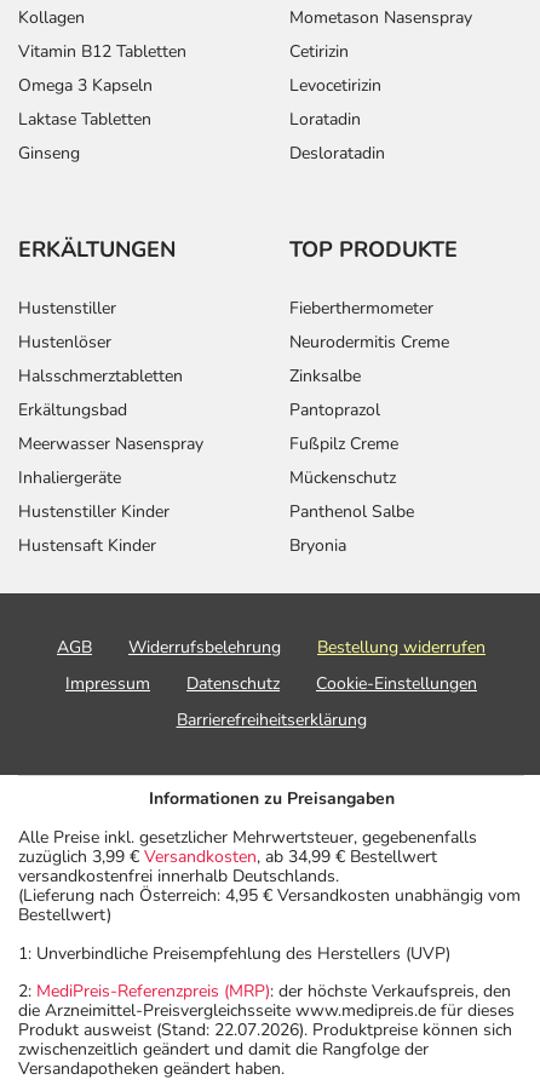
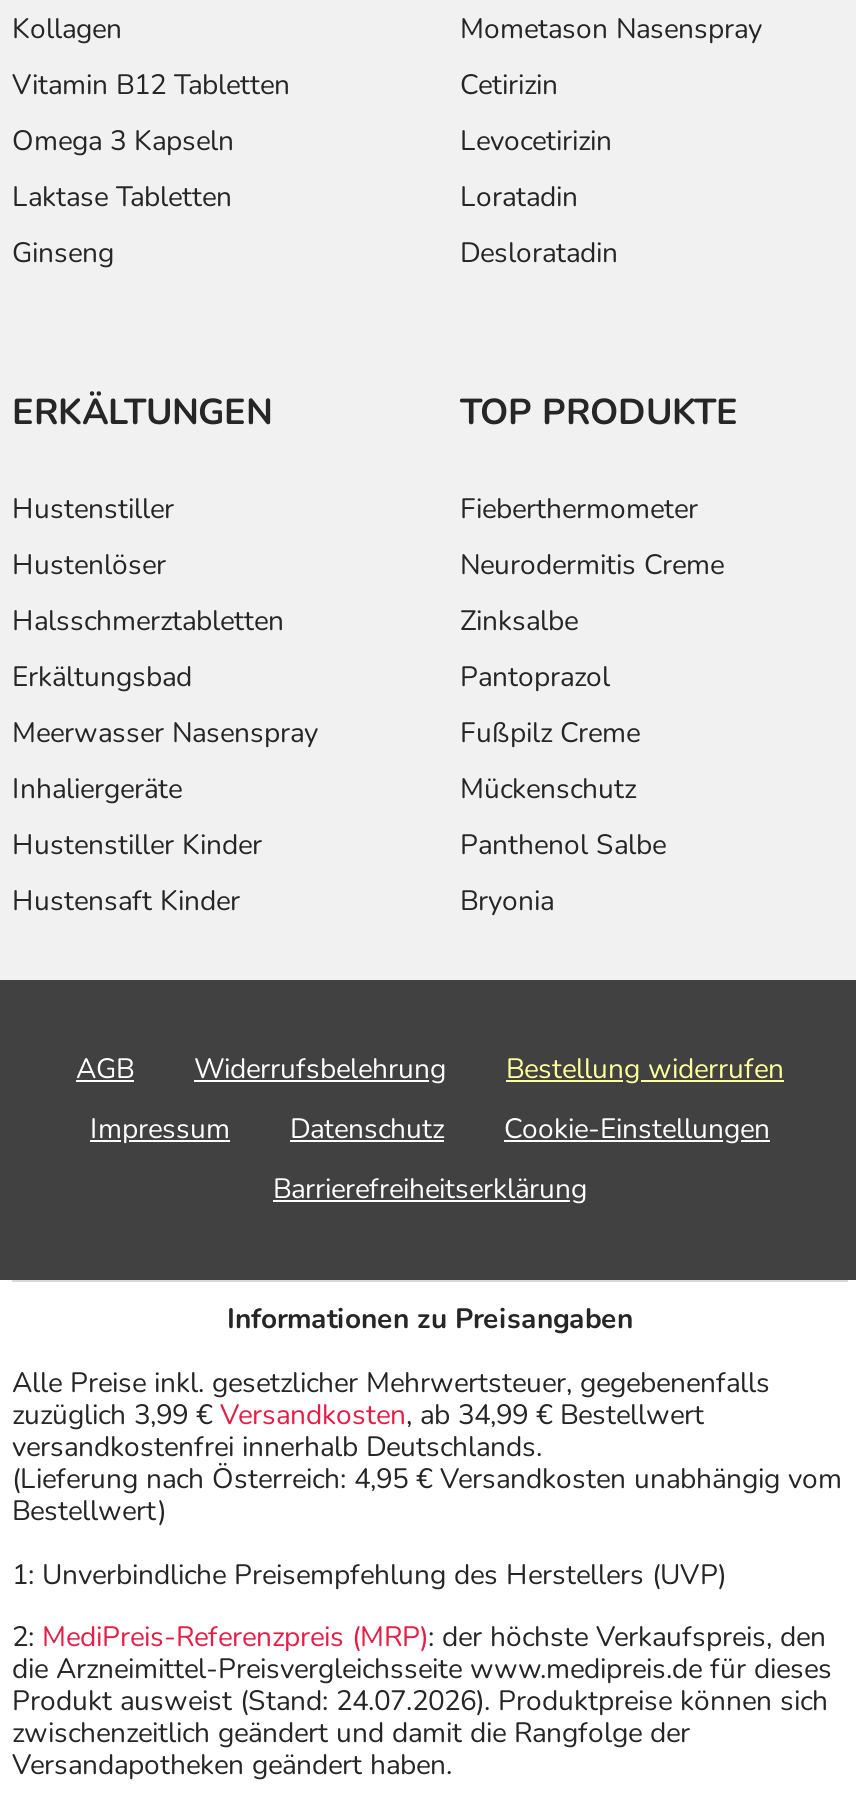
[18,1018,512,1041] Produkt ausweist (Stand: 22.07.2026). Produktpreise können sich -> [12,1682,828,1720] Produkt ausweist (Stand: 24.07.2026). Produktpreise können sich

